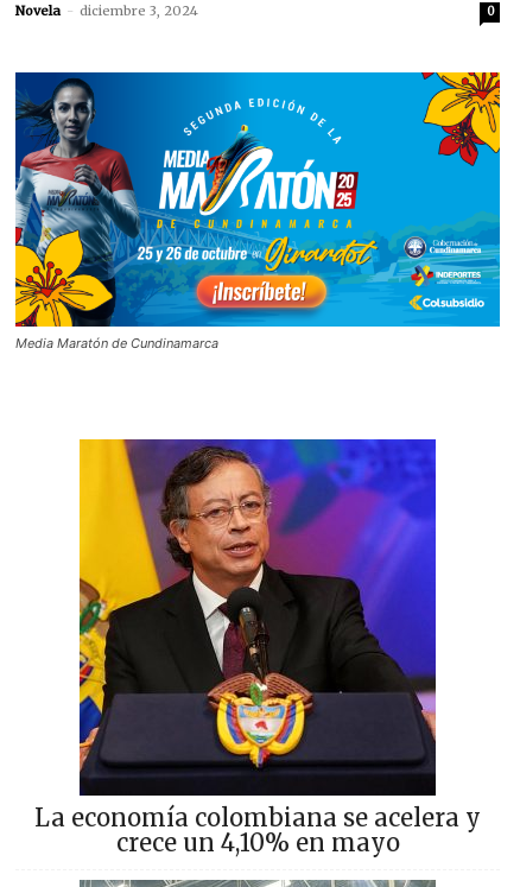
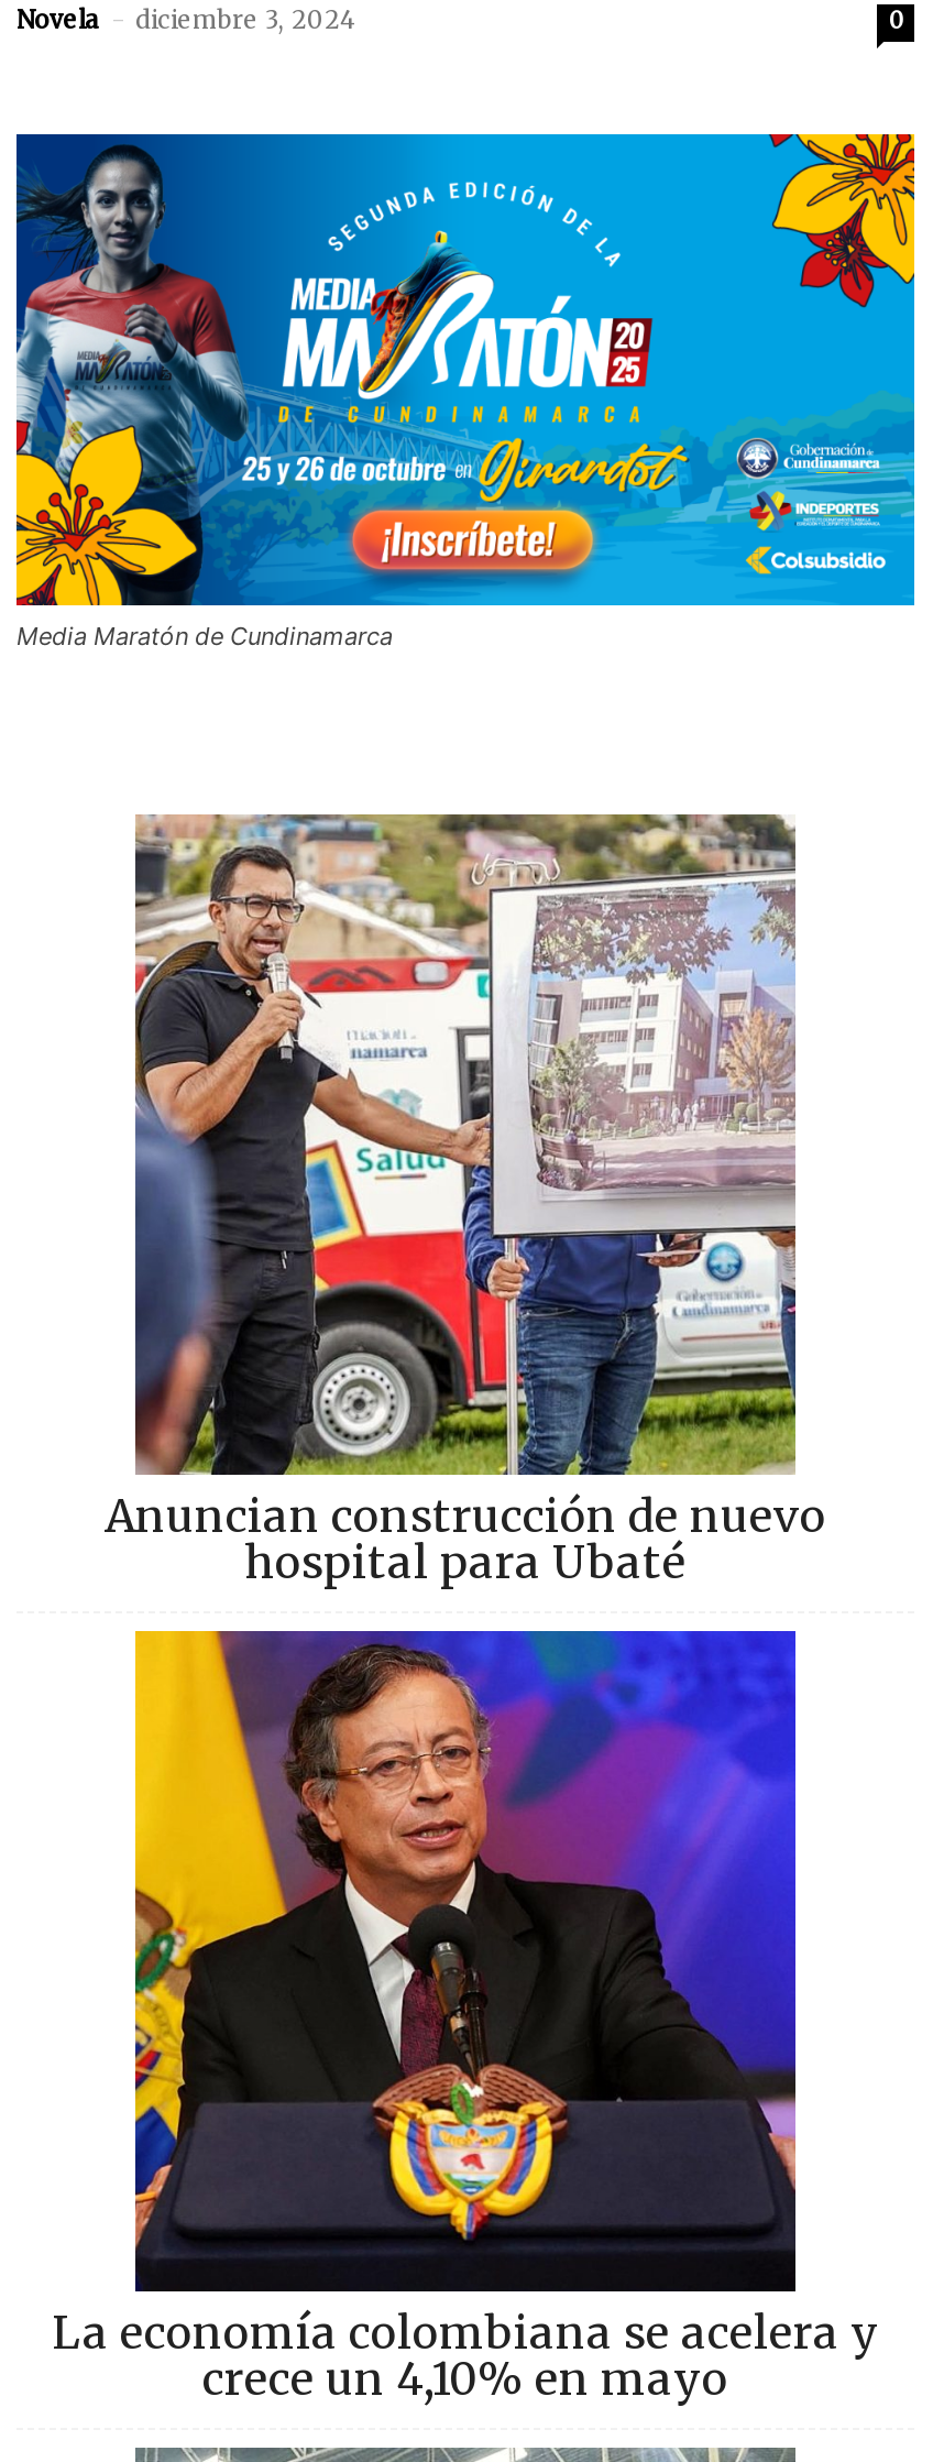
none -> [105,812,826,1589] [image] | Anuncian construcción de nuevo | hospital para Ubaté

